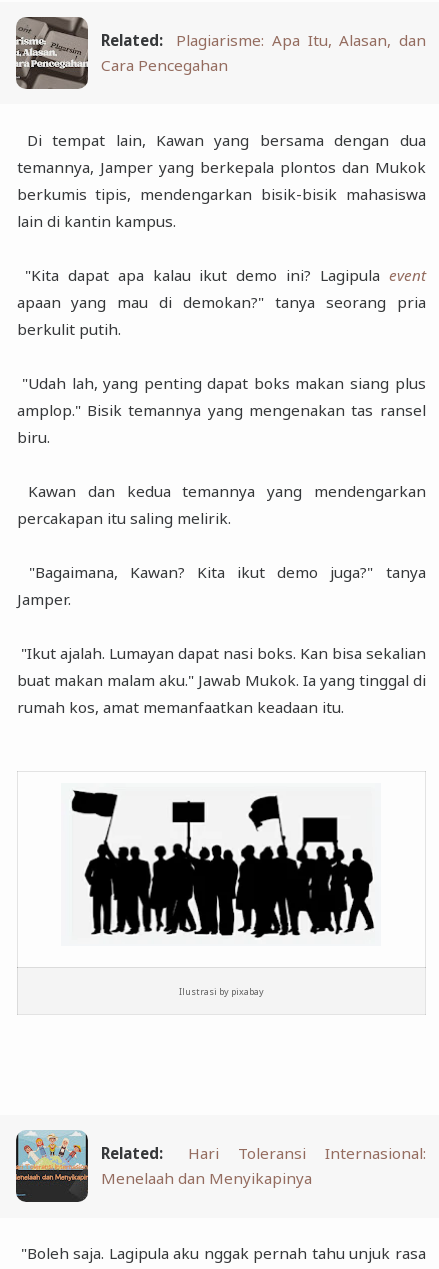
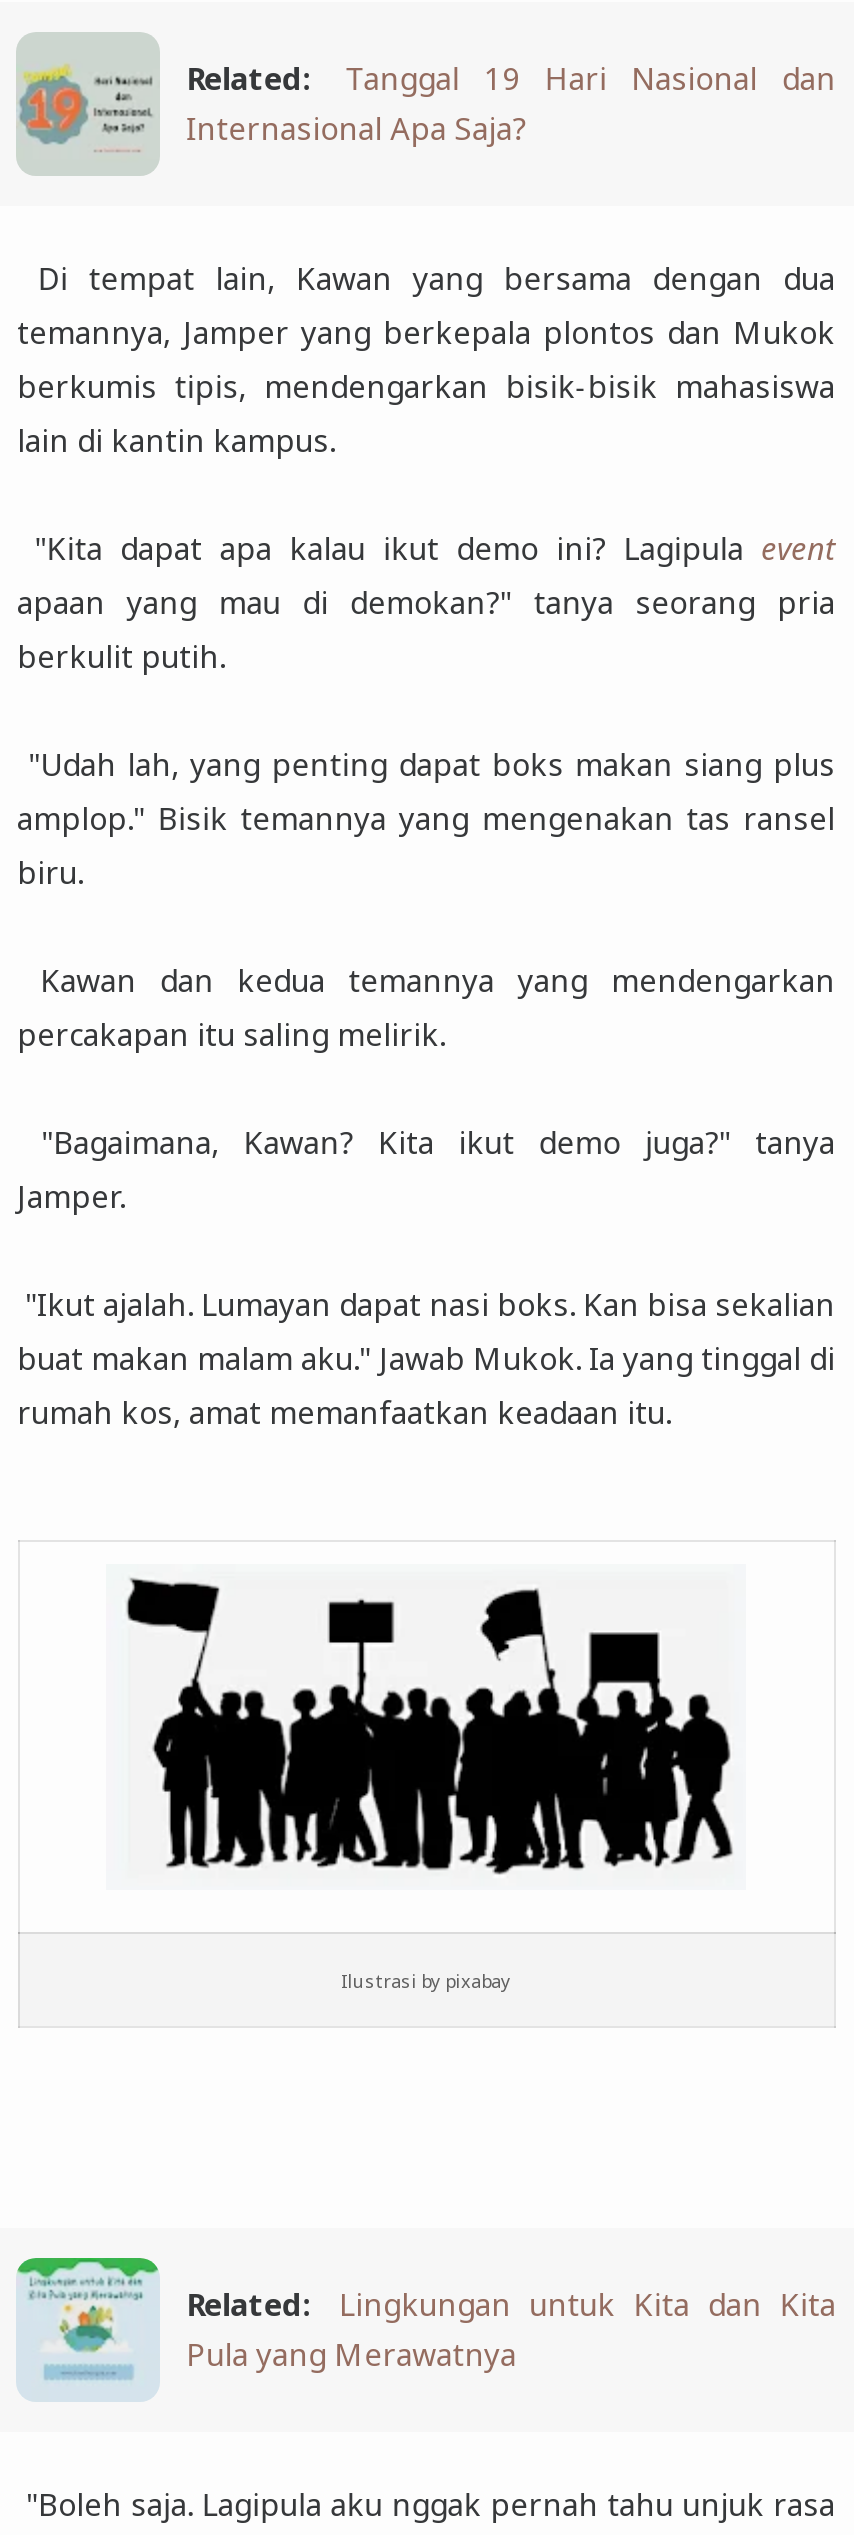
[15,16,426,90] [image] | Plagiarisme: Apa Itu, Alasan, dan | Cara Pencegahan -> [16,32,836,176] [image] | Tanggal 19 Hari Nasional dan | Internasional Apa Saja?
[15,1130,426,1203] [image] | Hari Toleransi Internasional: | Menelaah dan Menyikapinya -> [16,2256,836,2402] [image] | Lingkungan untuk Kita dan Kita | Pula yang Merawatnya

